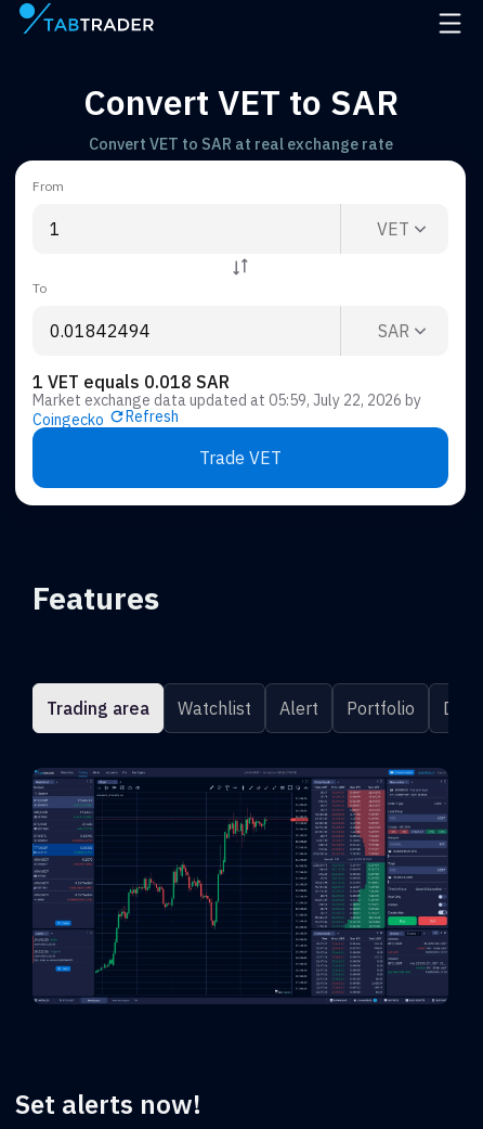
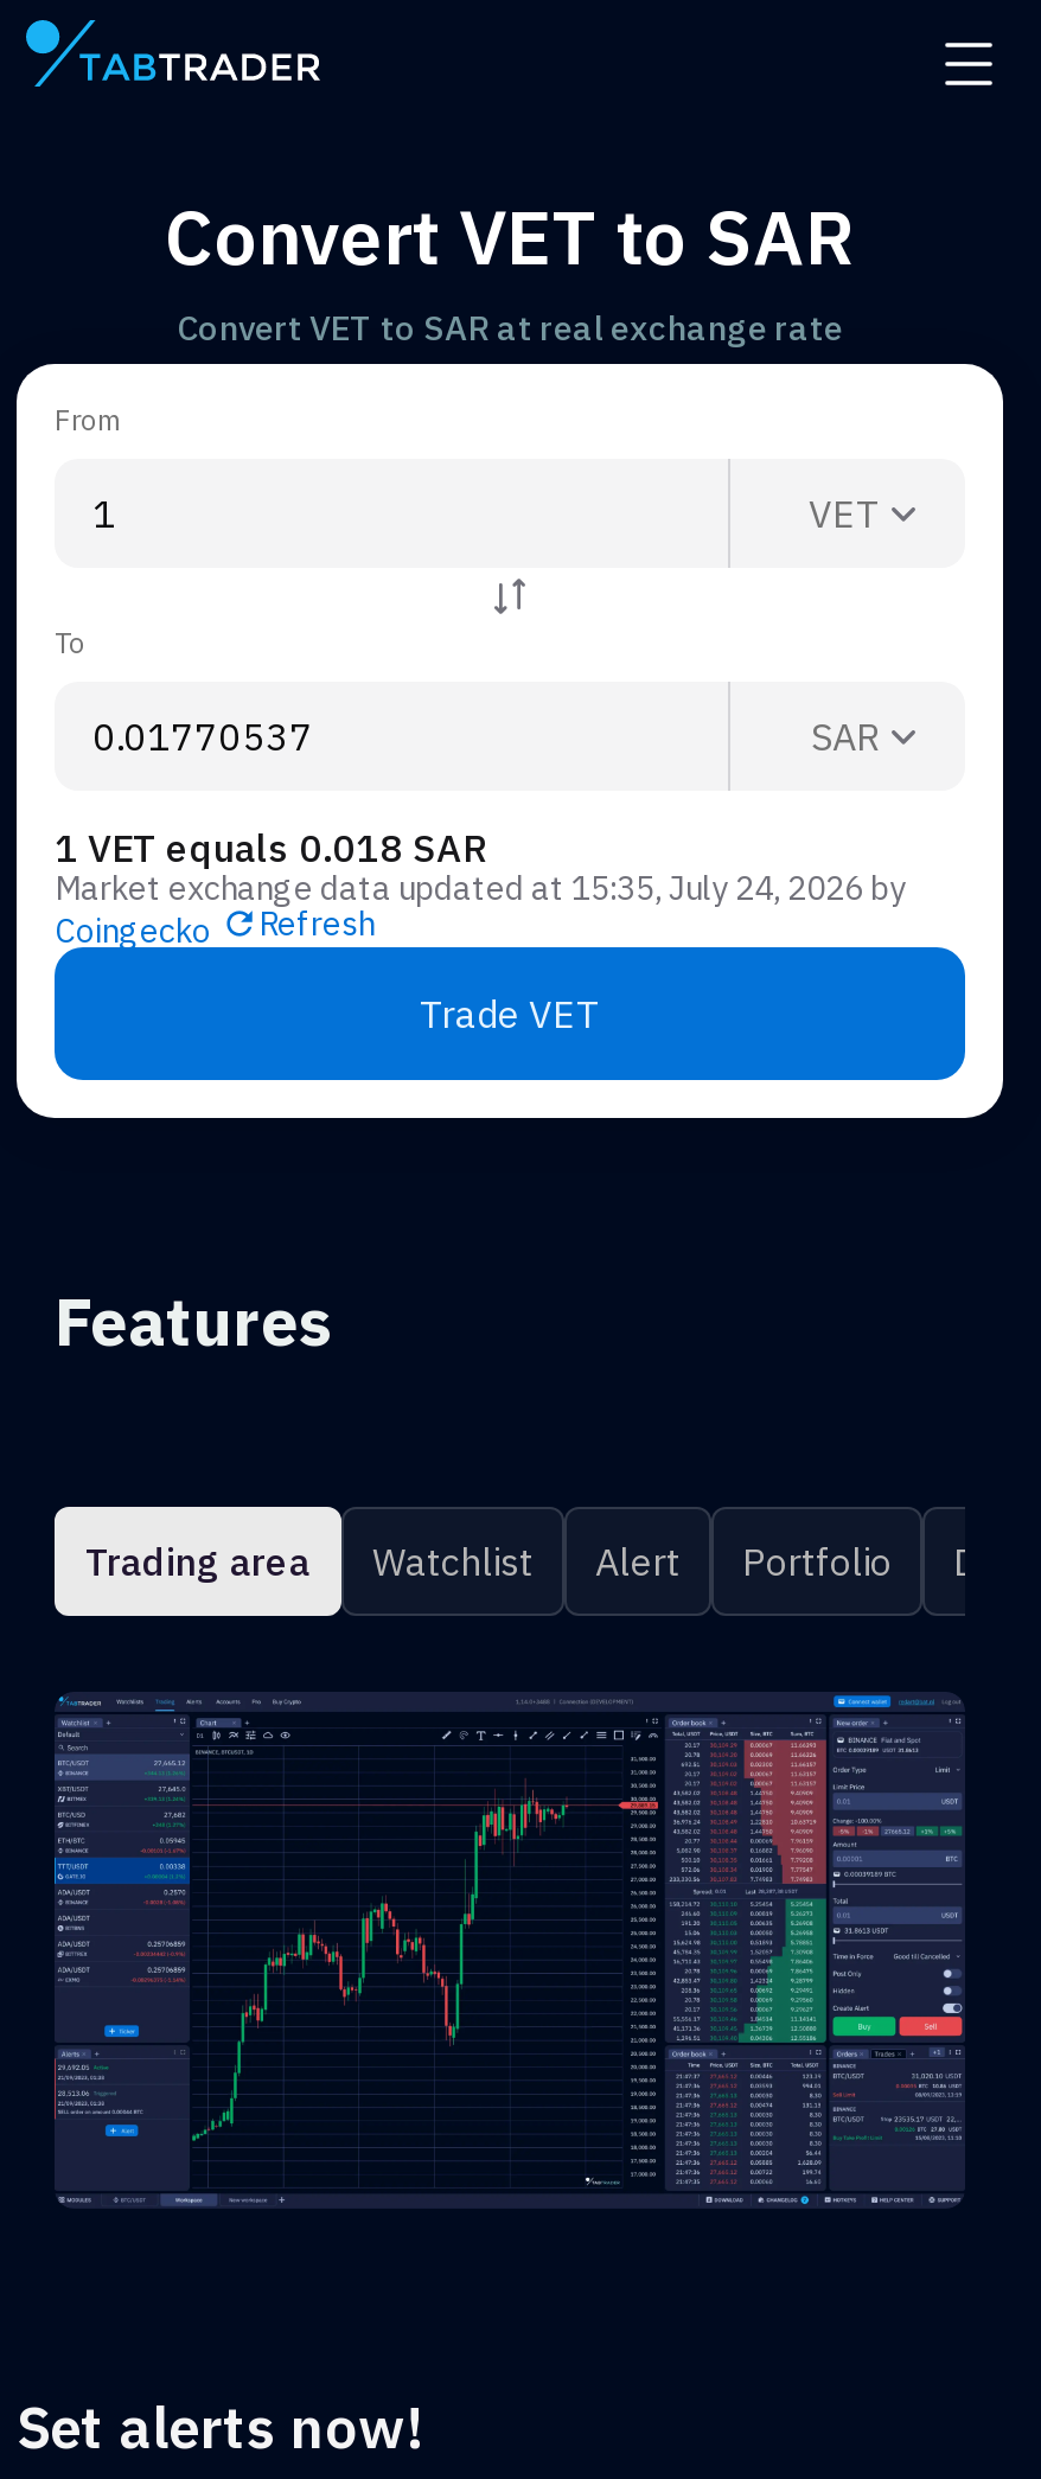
[32,390,421,410] Market exchange data updated at 05:59, July 22, 2026 by -> [55,866,906,909] Market exchange data updated at 15:35, July 24, 2026 by

